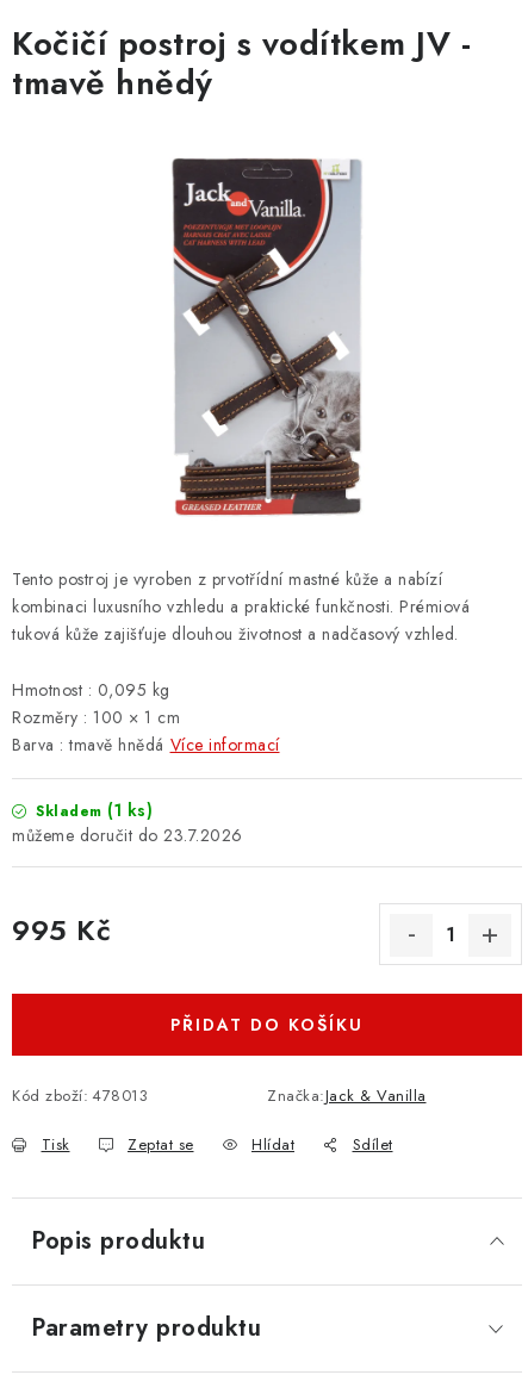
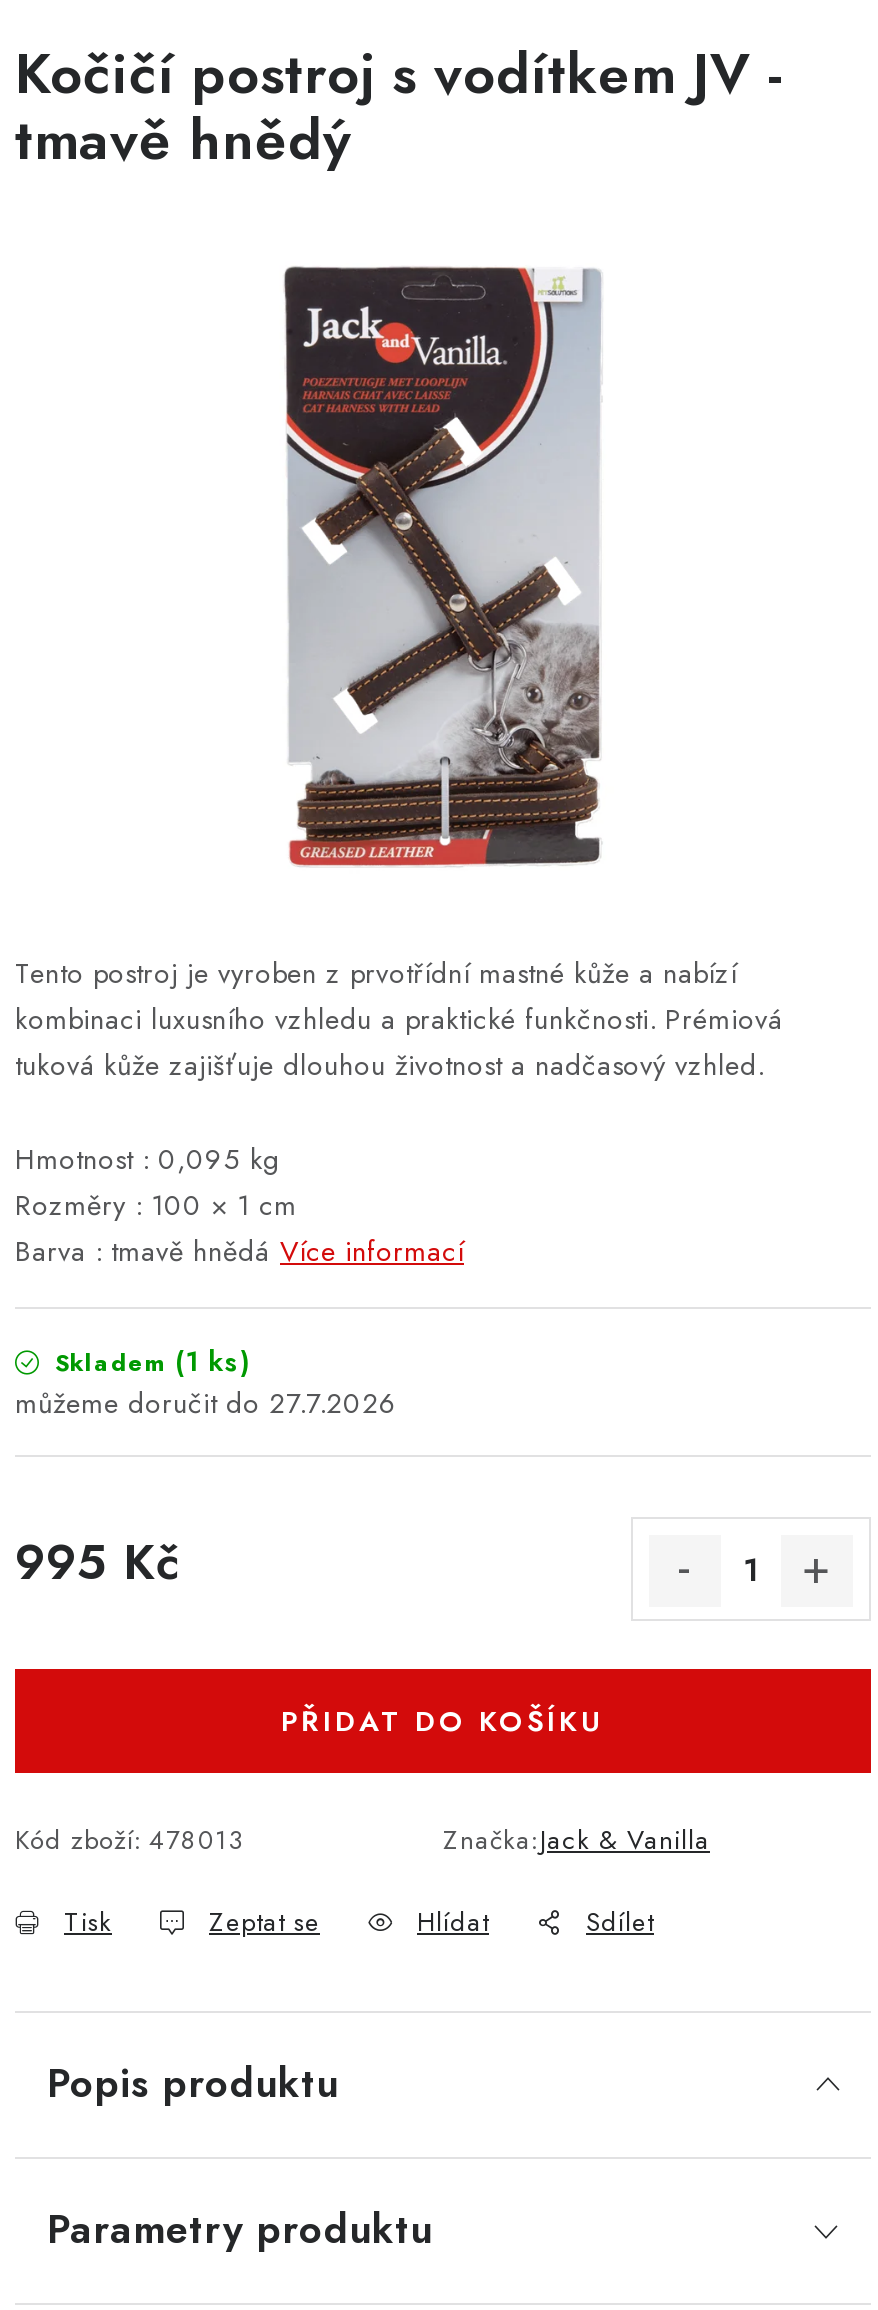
[163,823,243,847] 23.7.2026 -> [269,1383,398,1423] 27.7.2026

